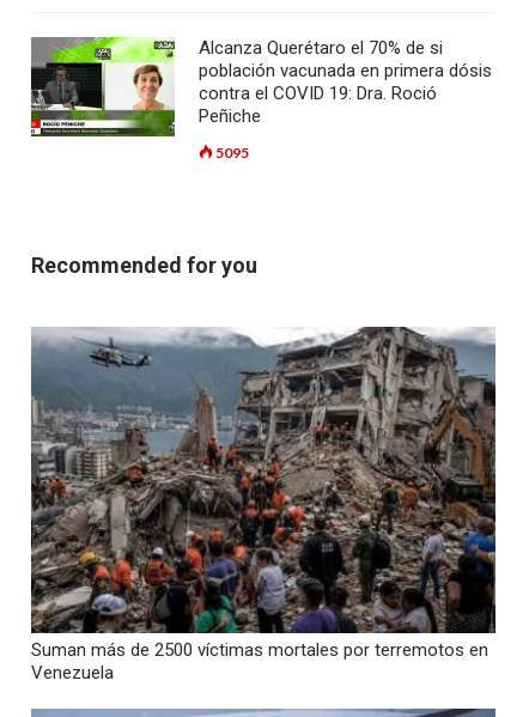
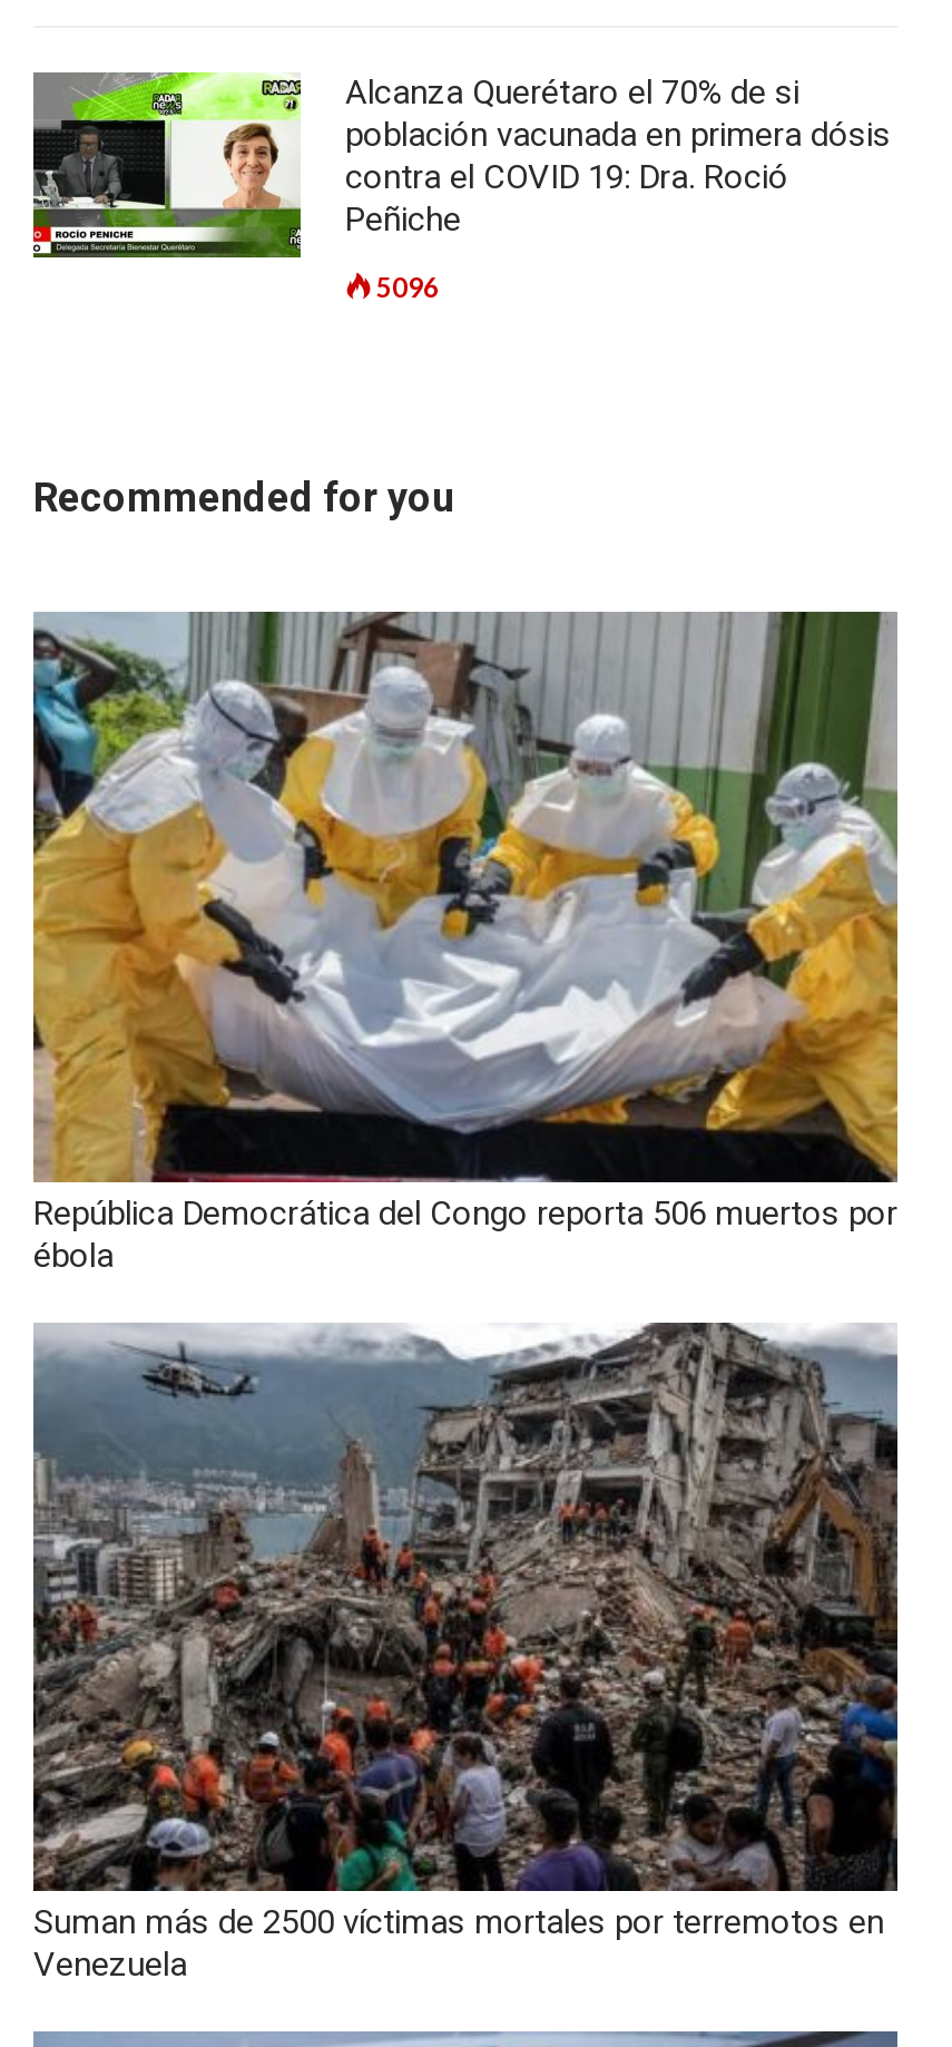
[213,144,249,162] 5095 -> [372,271,439,305] 5096
none -> [31,610,900,1275] [image] | República Democrática del Congo reporta 506 muertos por | ébola

